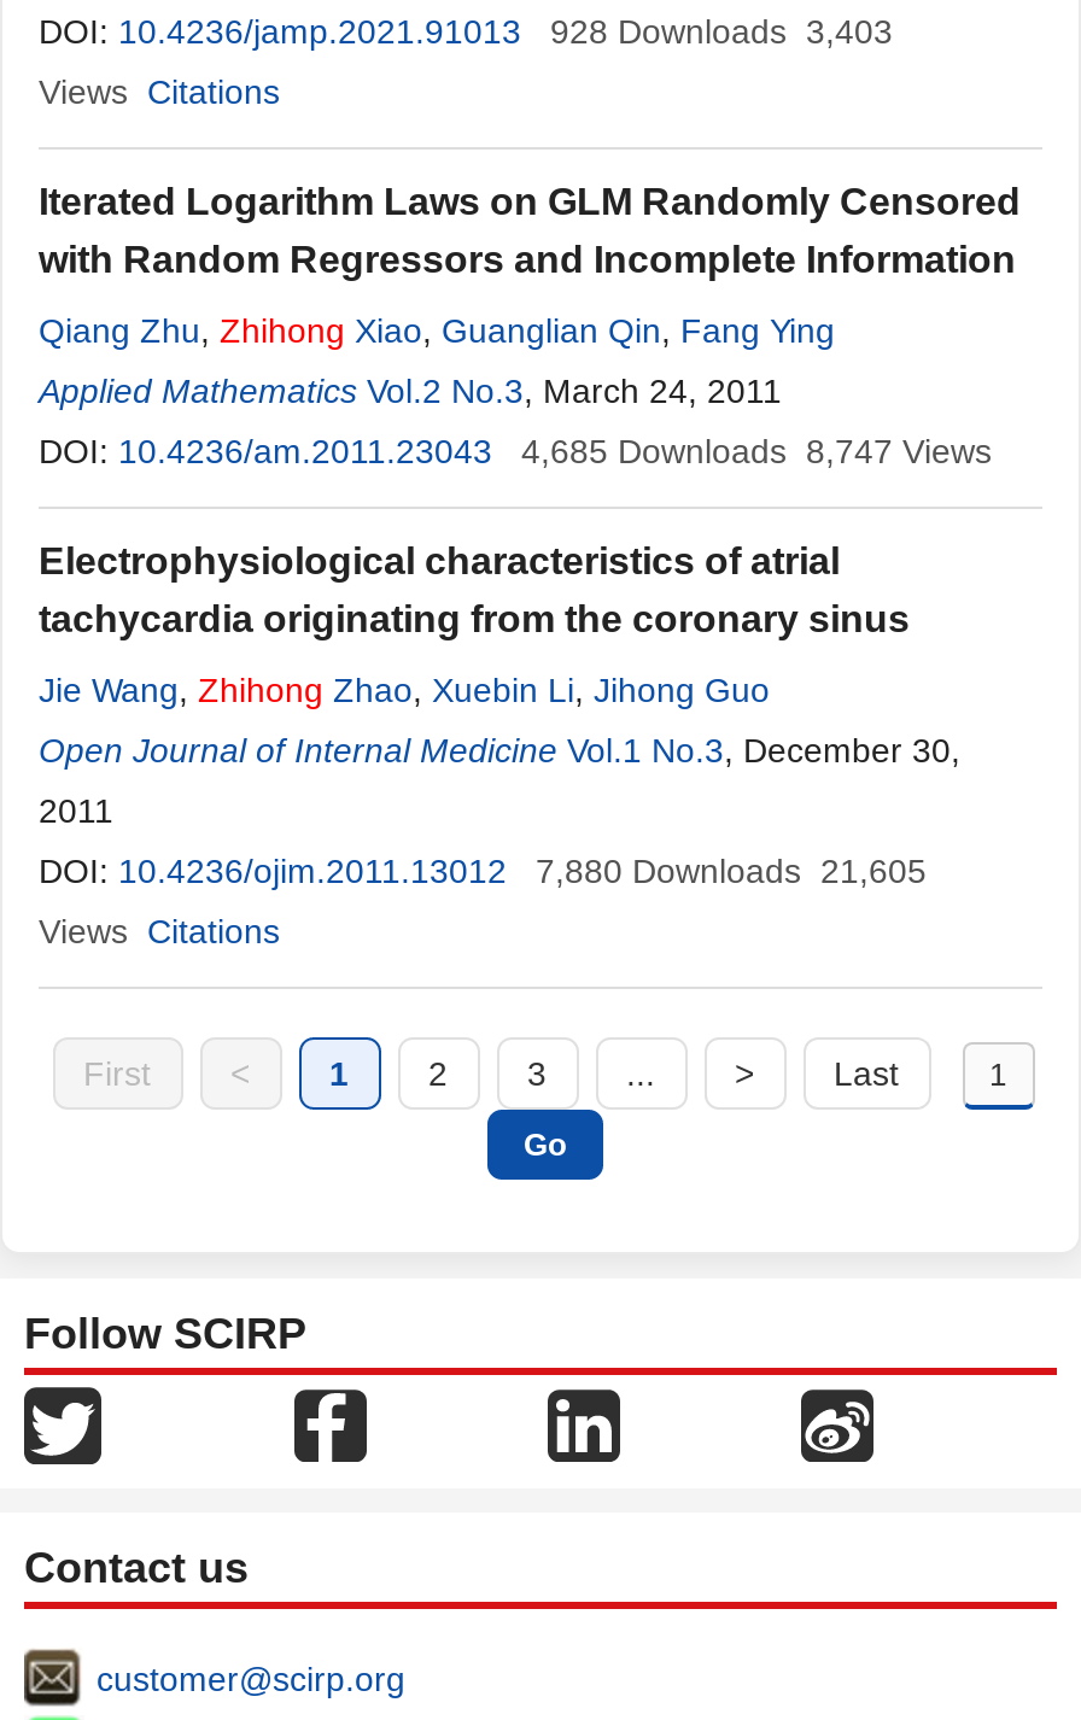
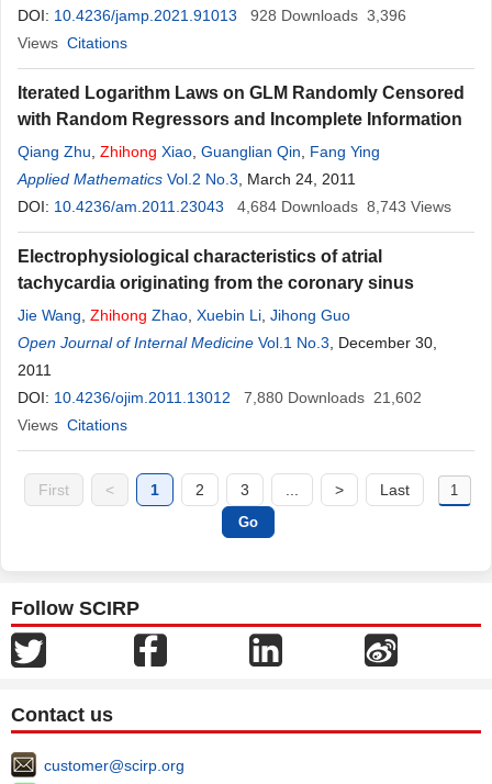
[39,12,893,51] DOI: 10.4236/jamp.2021.91013 928 Downloads 3,403 -> [18,7,406,24] DOI: 10.4236/jamp.2021.91013 928 Downloads 3,396
[521,432,992,470] 4,685 Downloads 8,747 Views -> [237,198,451,215] 4,684 Downloads 8,743 Views
[39,852,927,890] DOI: 10.4236/ojim.2011.13012 7,880 Downloads 21,605 -> [18,389,422,406] DOI: 10.4236/ojim.2011.13012 7,880 Downloads 21,602

